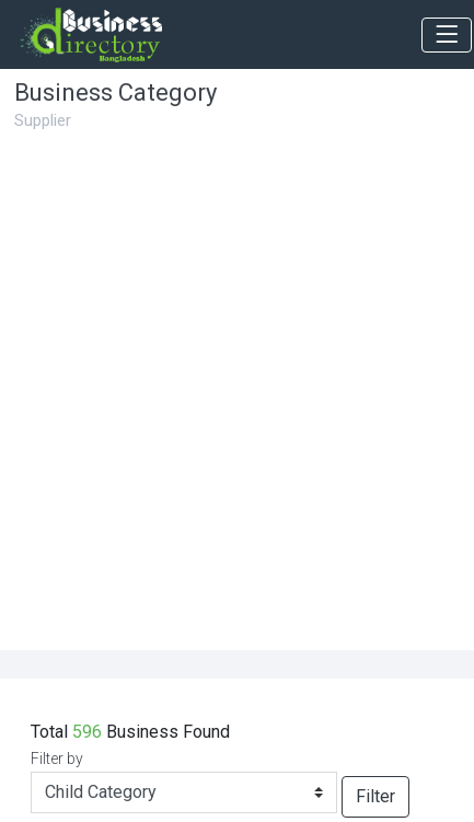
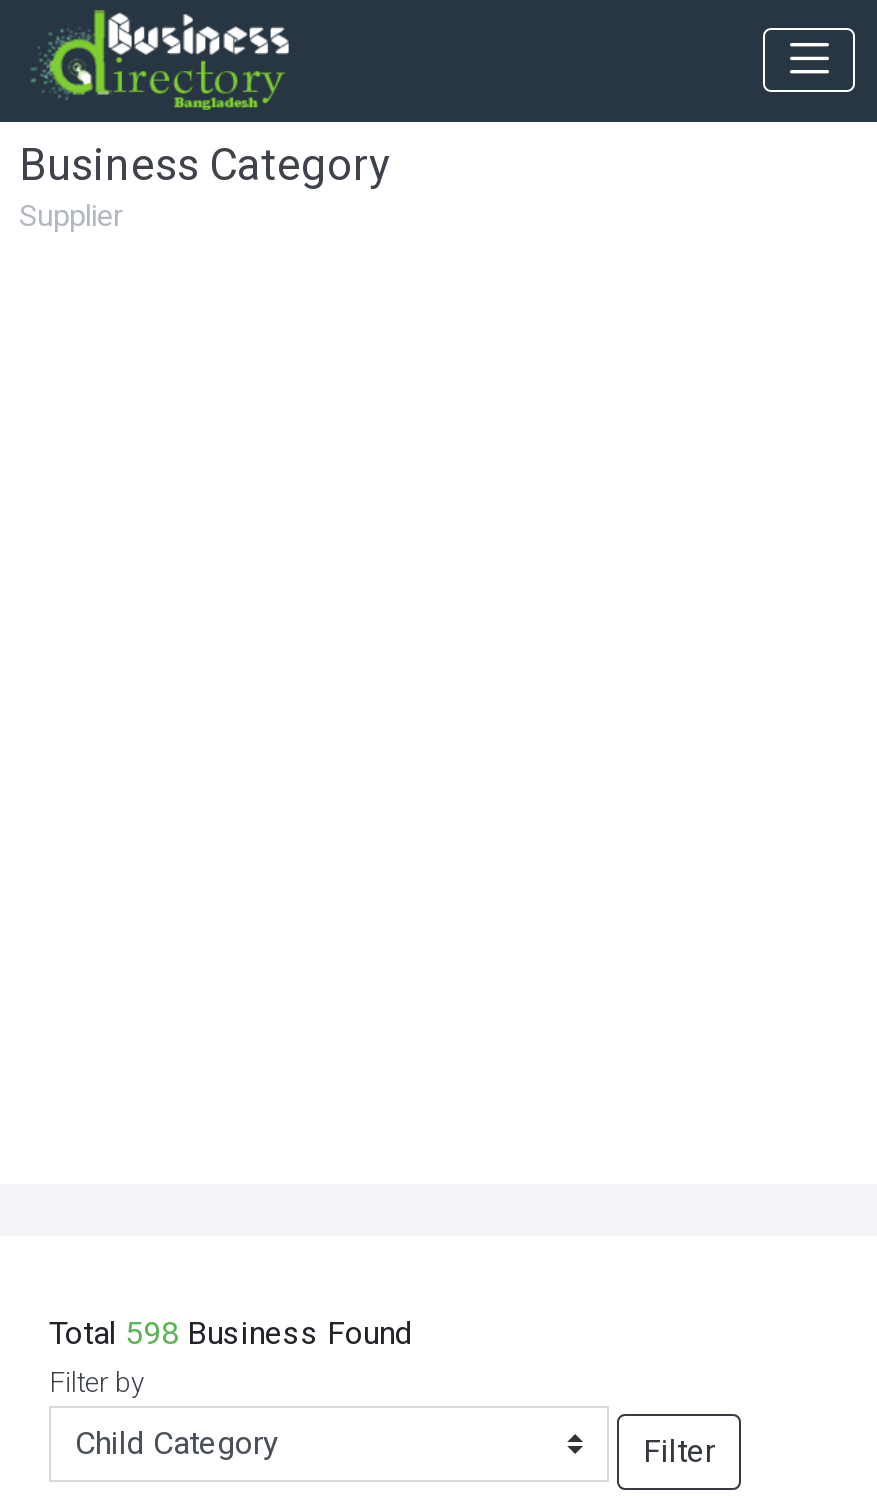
[31,722,230,742] Total 596 Business Found -> [49,1314,413,1352] Total 598 Business Found

